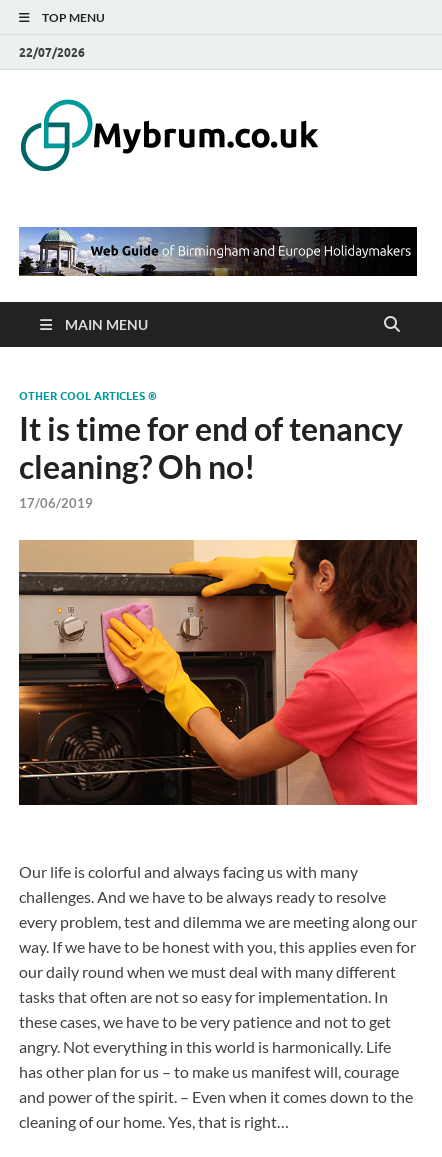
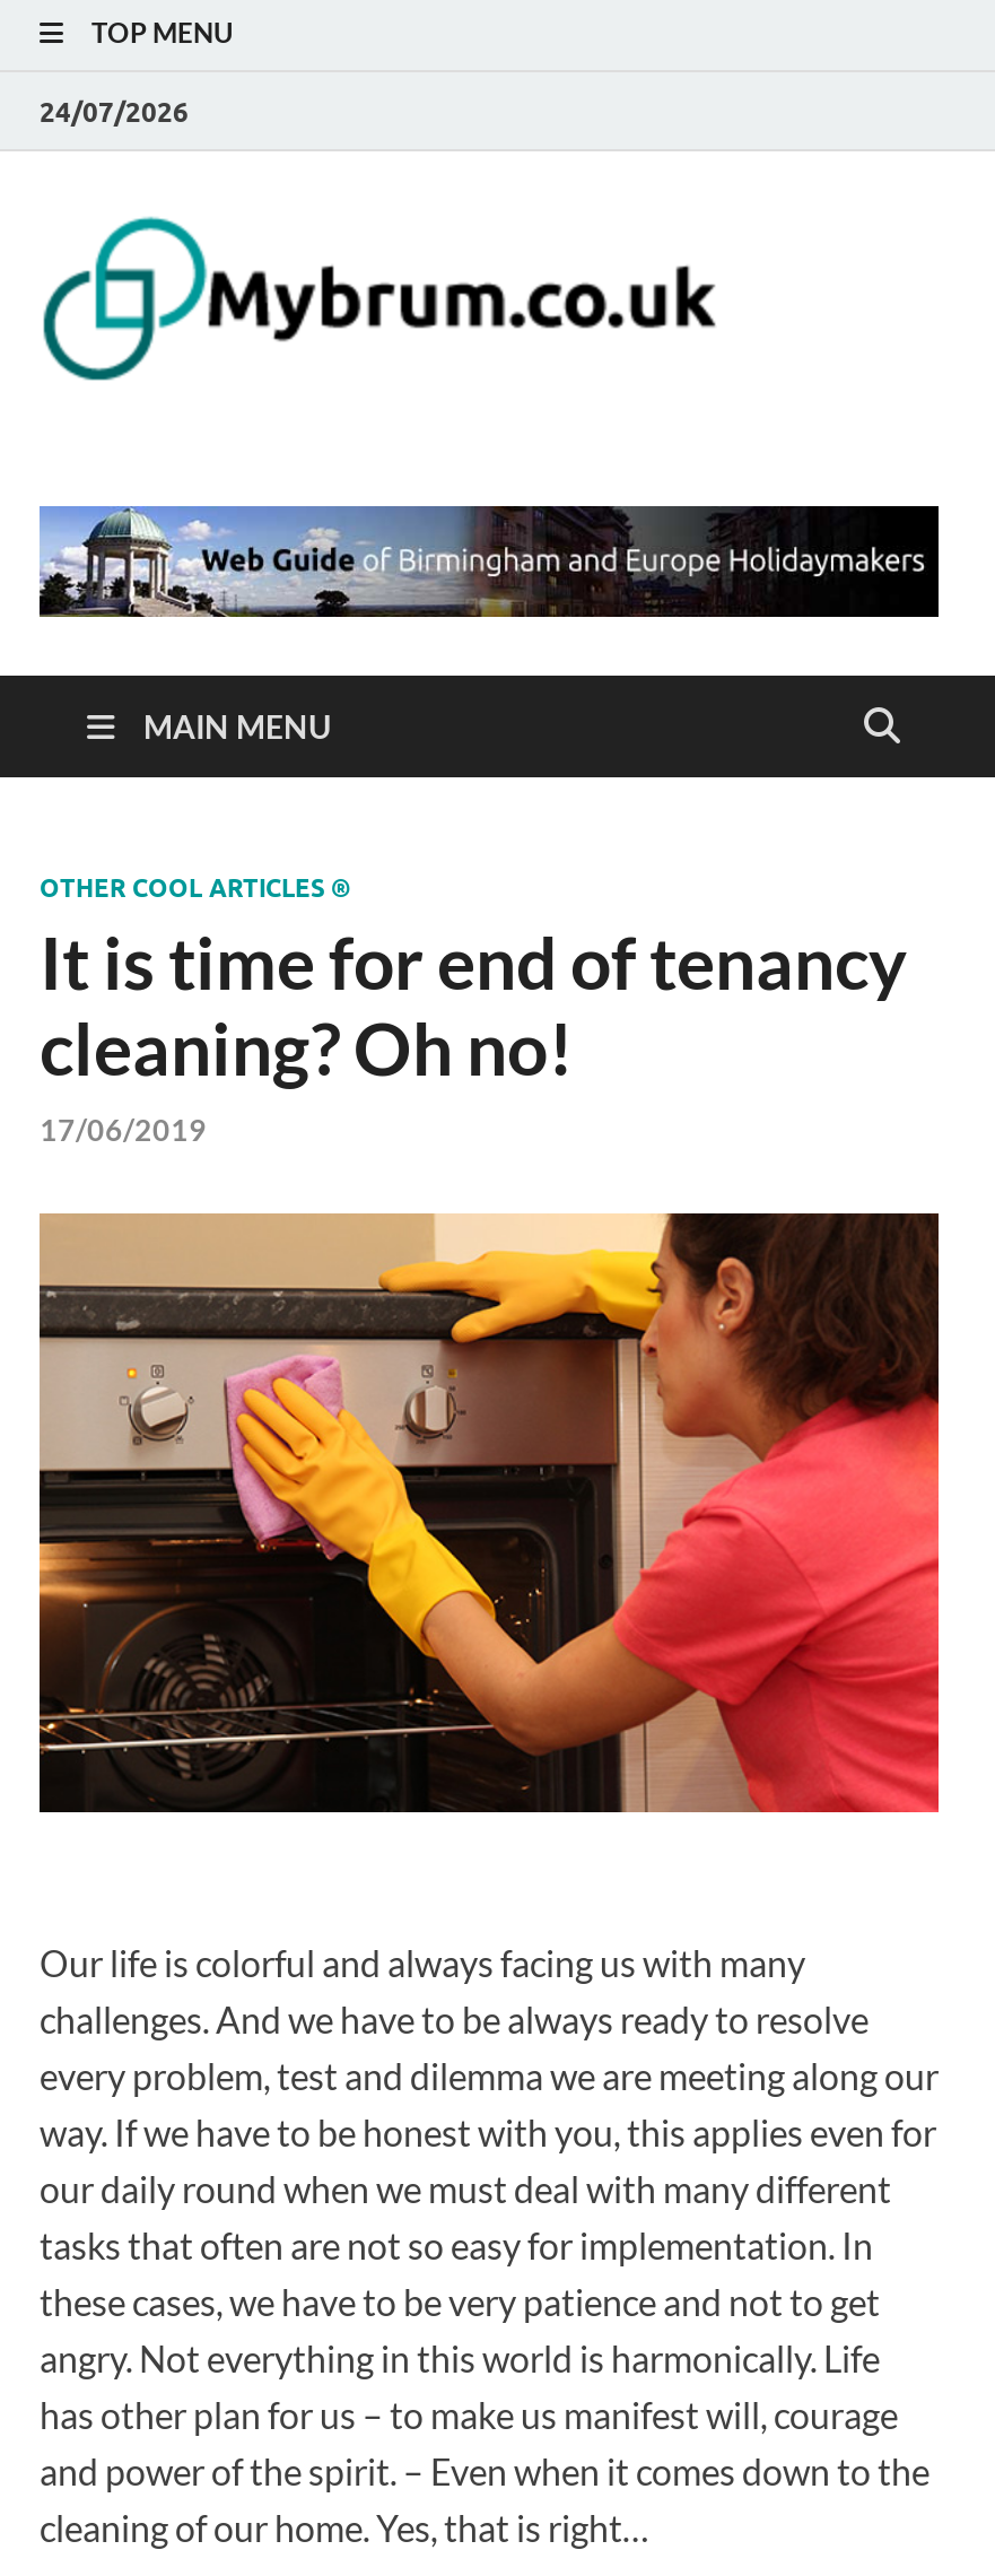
[19,44,85,59] 22/07/2026 -> [40,94,189,128] 24/07/2026

